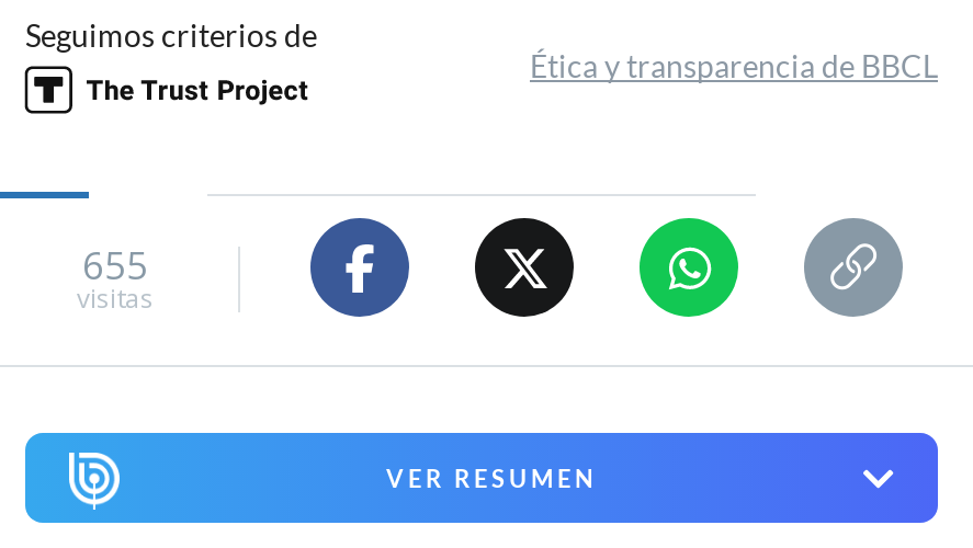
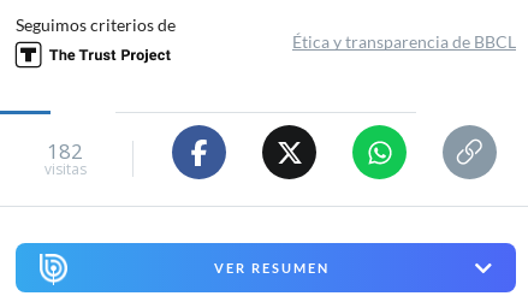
[82,240,148,290] 655 -> [47,137,83,165] 182

